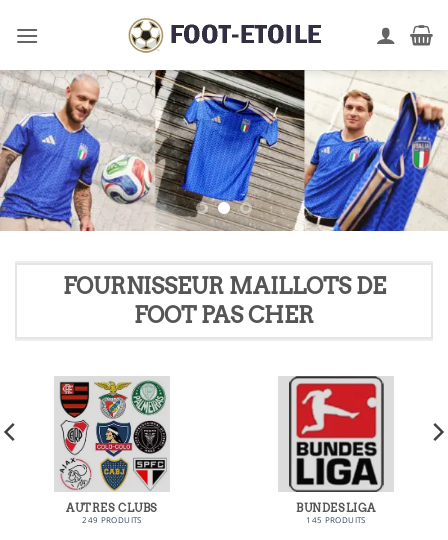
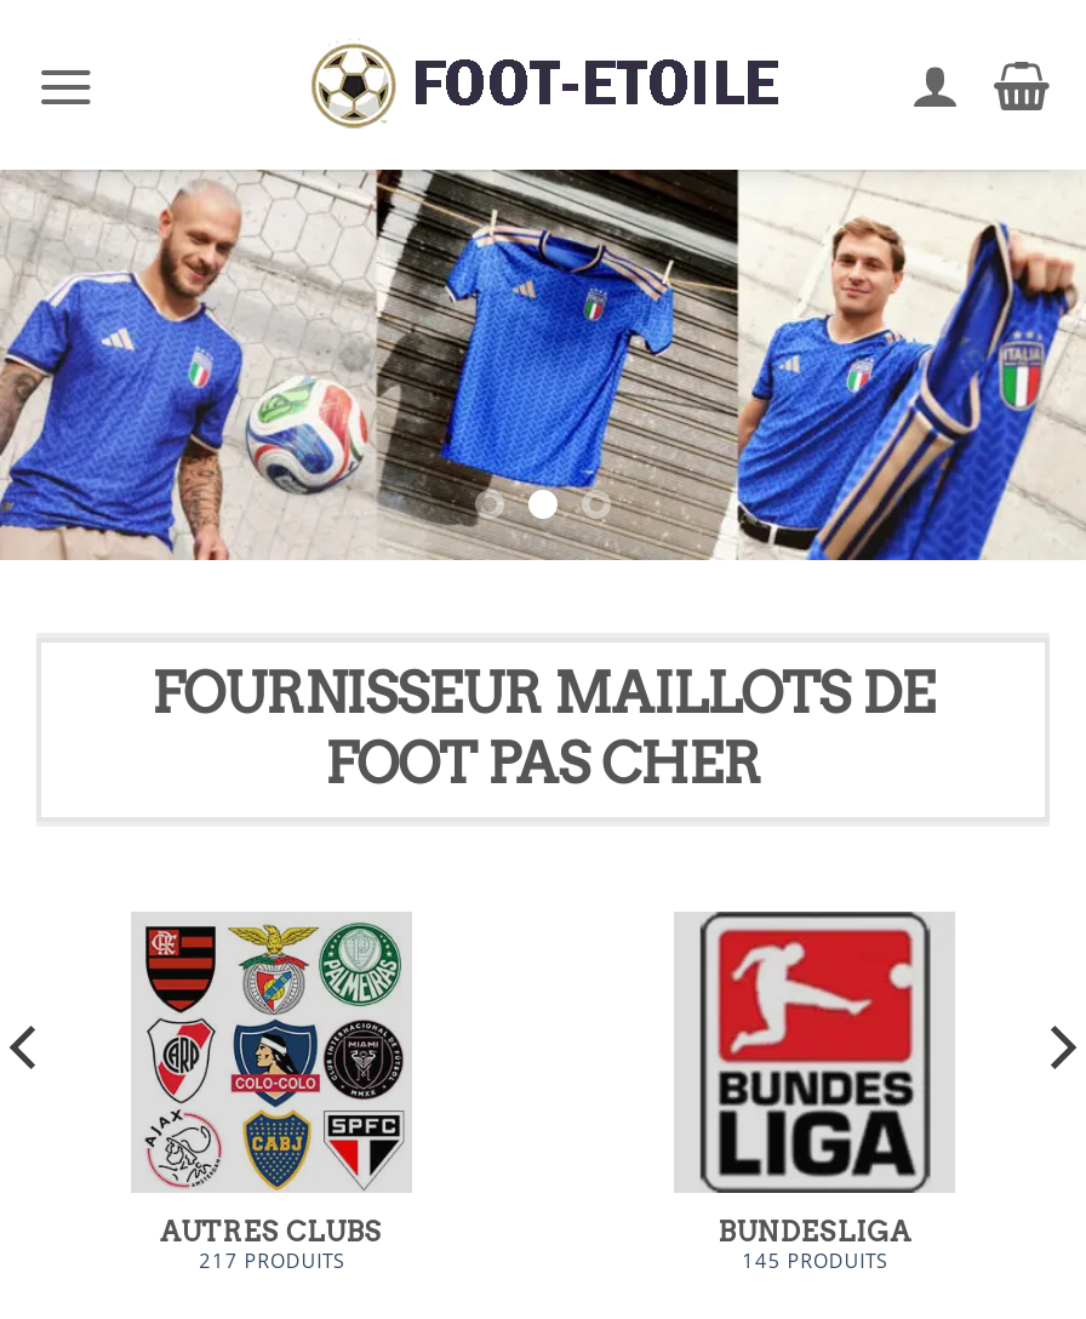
[82,515,142,525] 249 PRODUITS -> [199,1249,344,1274] 217 PRODUITS

